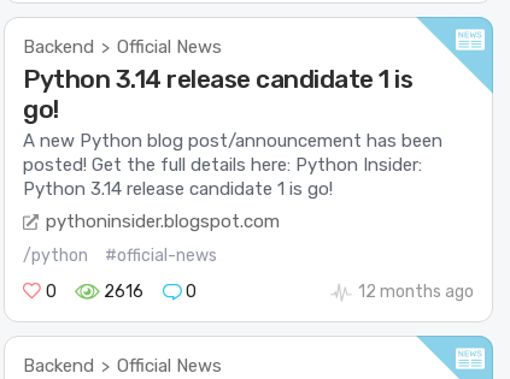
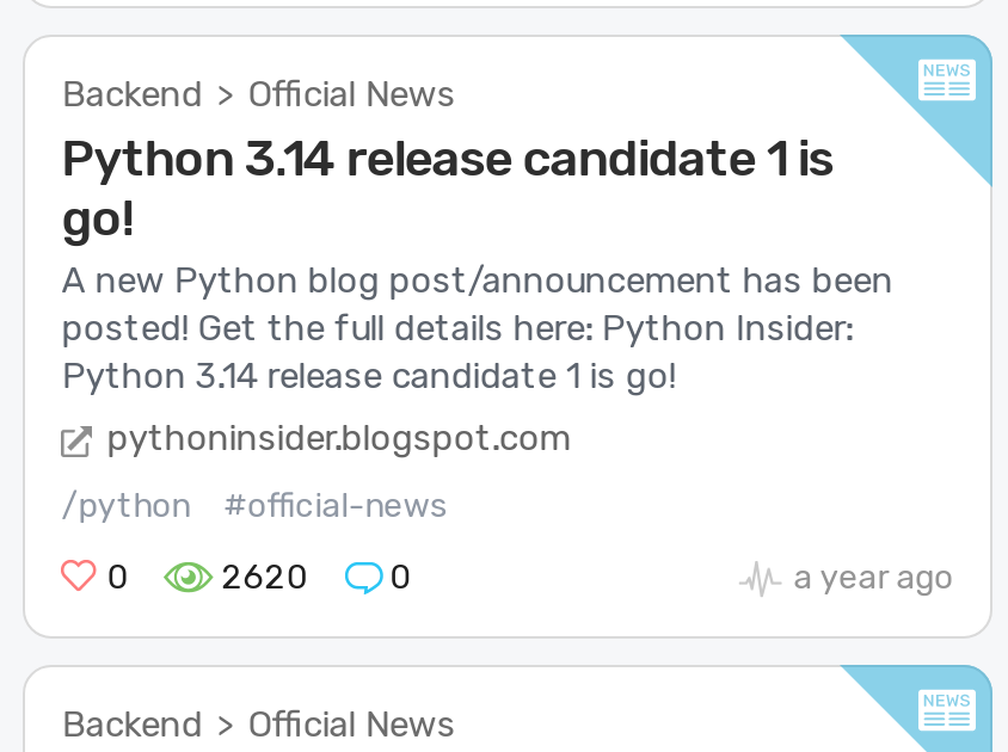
[104,281,144,302] 2616 -> [222,558,308,599] 2620
[358,281,474,302] 12 months ago -> [794,558,954,599] a year ago

